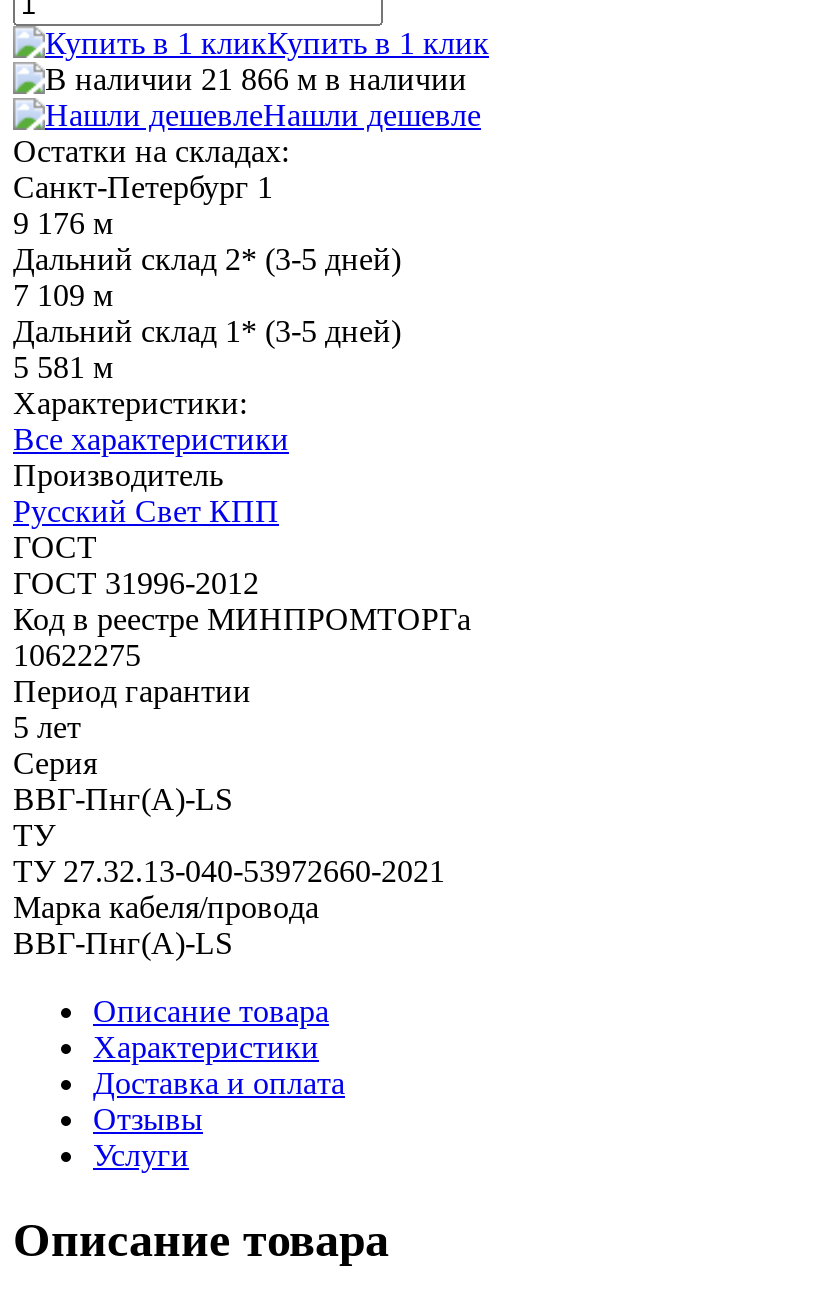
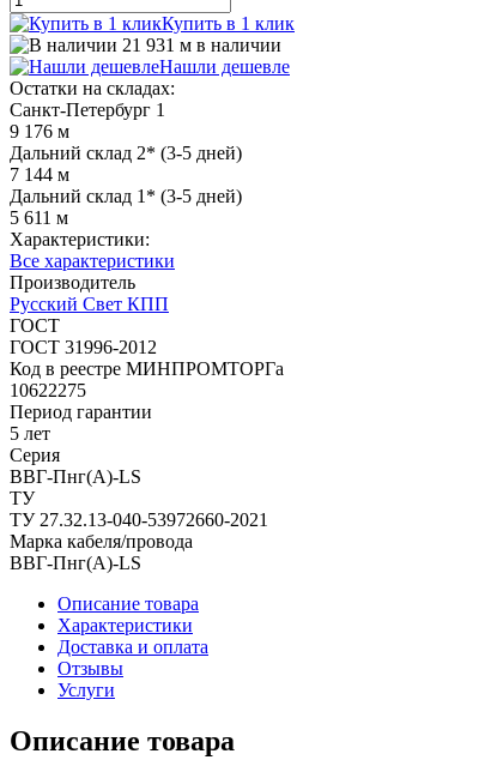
[201,62,467,96] 21 866 м в наличии -> [122,35,281,55] 21 931 м в наличии
[13,278,113,312] 7 109 м -> [10,164,69,184] 7 144 м
[13,350,113,384] 5 581 м -> [10,207,68,228] 5 611 м

